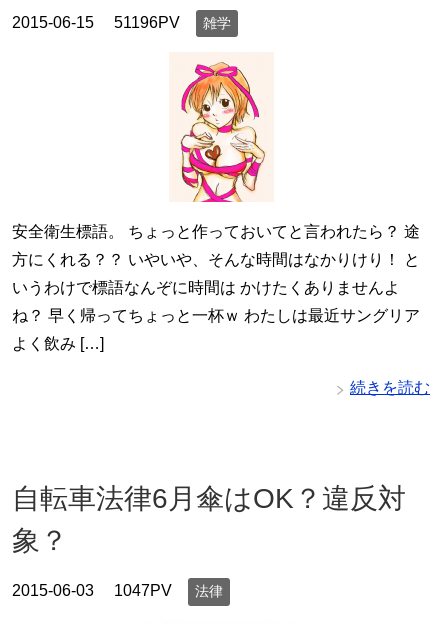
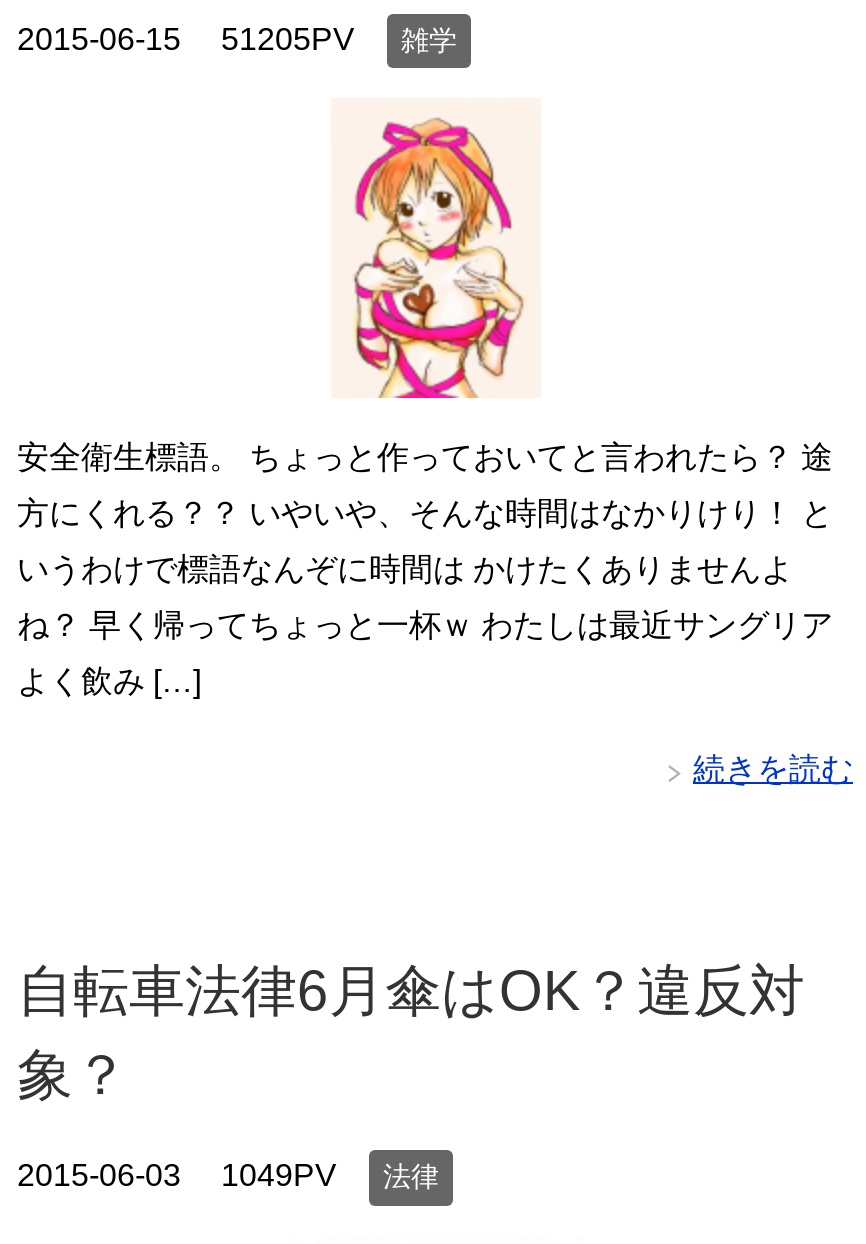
[12,14,231,31] 2015-06-15 51196PV 雑学 -> [17,22,457,56] 2015-06-15 51205PV 雑学
[12,582,223,599] 2015-06-03 1047PV 法律 -> [17,1159,439,1193] 2015-06-03 1049PV 法律

